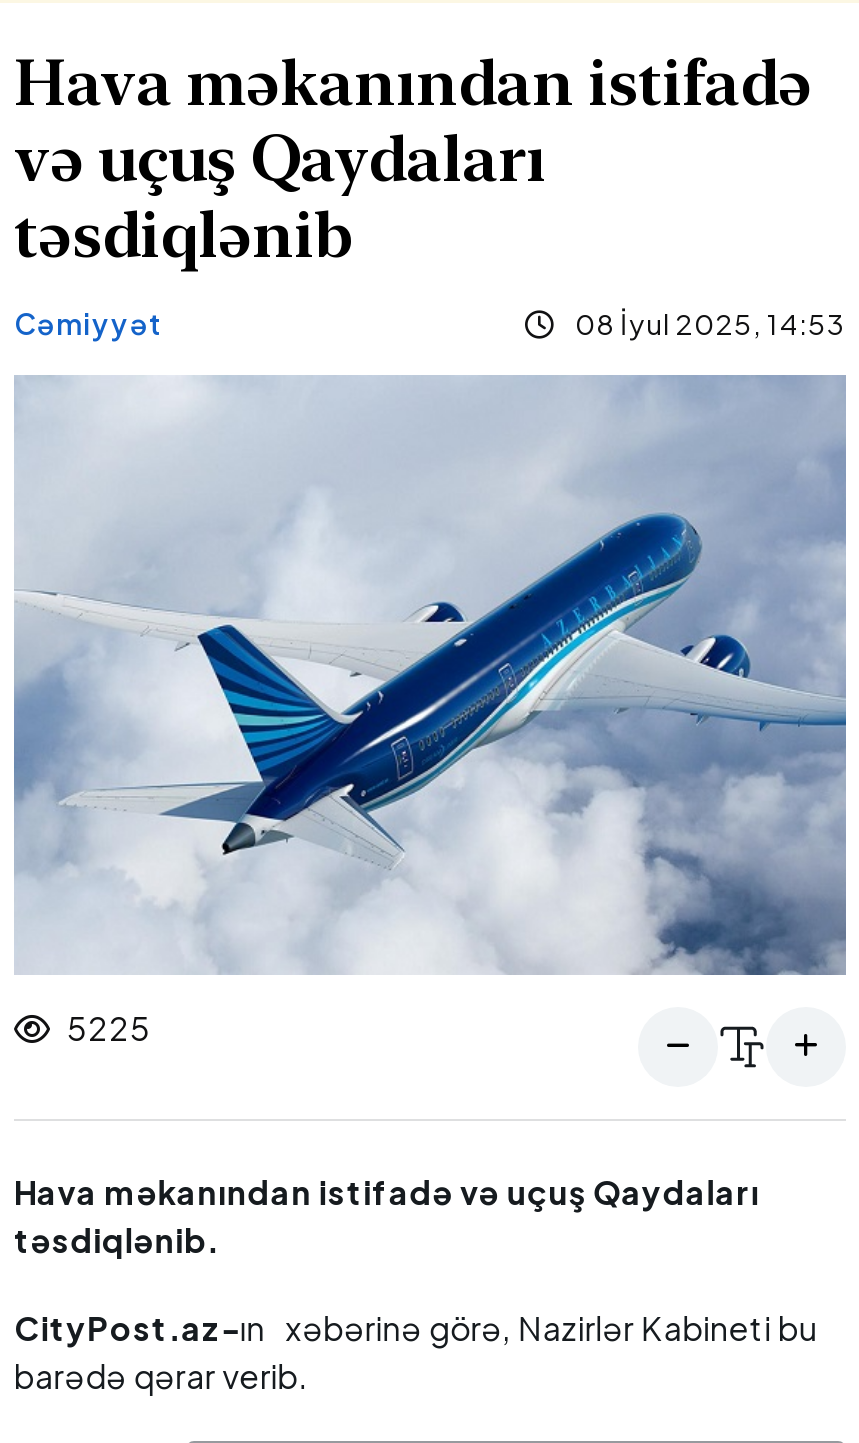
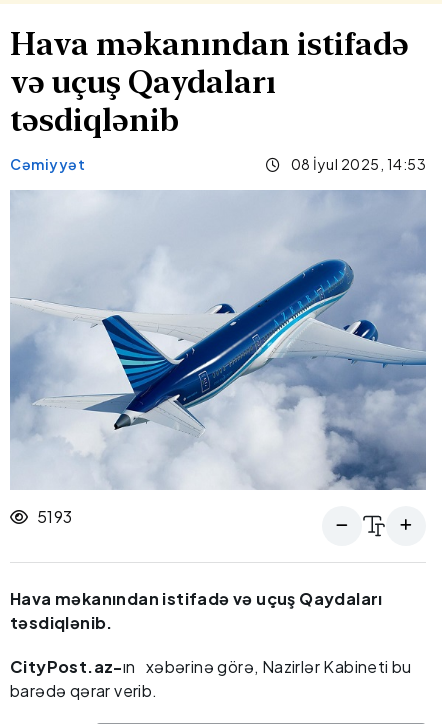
[67,1007,151,1049] 5225 -> [36,506,72,527] 5193

